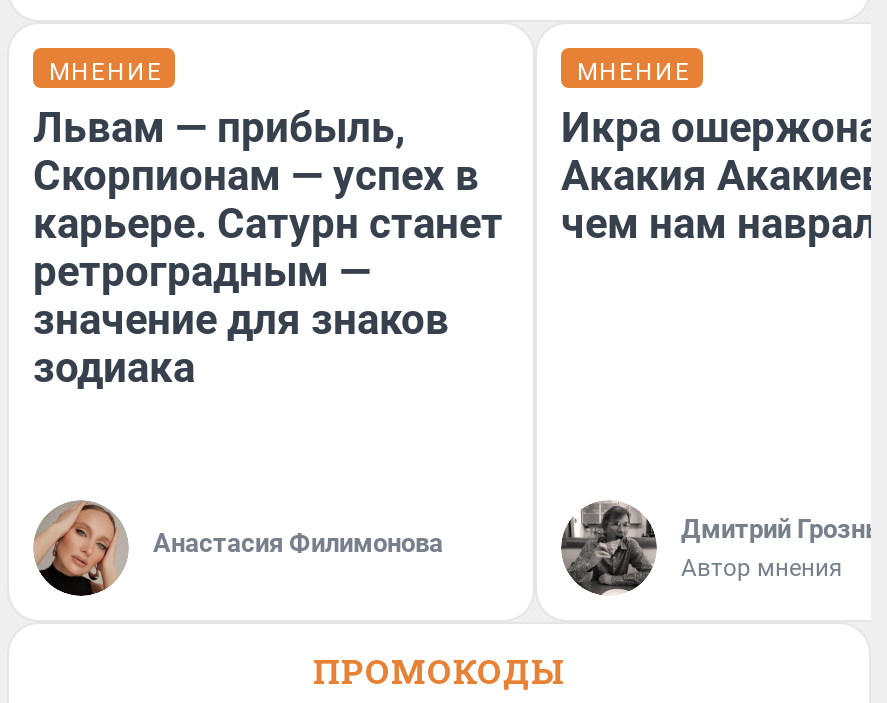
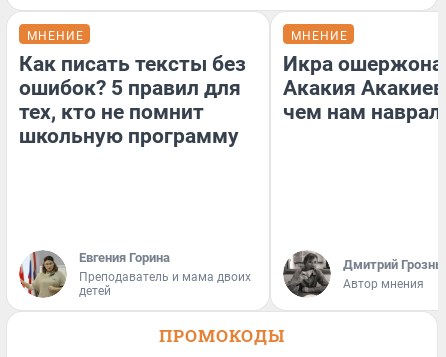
[33,103,503,391] Львам — прибыль, | Скорпионам — успех в | карьере. Сатурн станет | ретроградным — | значение для знаков | зодиака -> [19,52,246,148] Как писать тексты без | ошибок? 5 правил для | тех, кто не помнит | школьную программу
[35,502,443,596] [image] | Анастасия Филимонова -> [19,250,251,298] [image] | Евгения Горина | Преподаватель и мама двоих | детей

